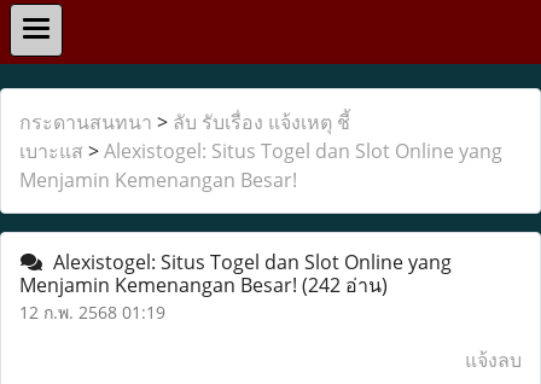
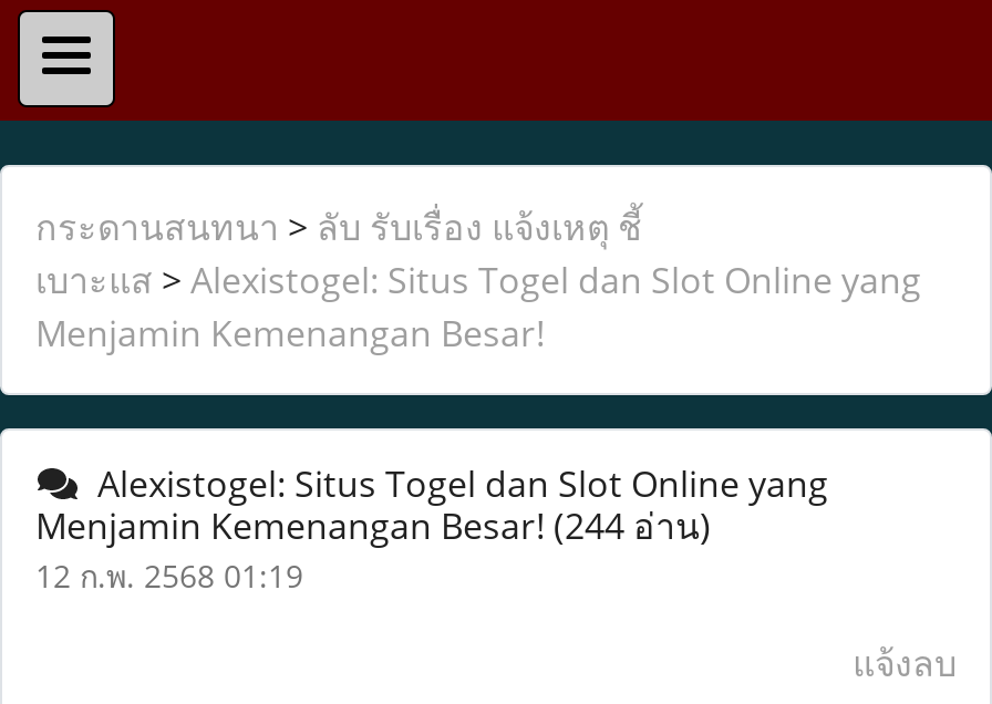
[19,272,388,298] Menjamin Kemenangan Besar! (242 อ่าน) -> [35,501,711,550] Menjamin Kemenangan Besar! (244 อ่าน)

